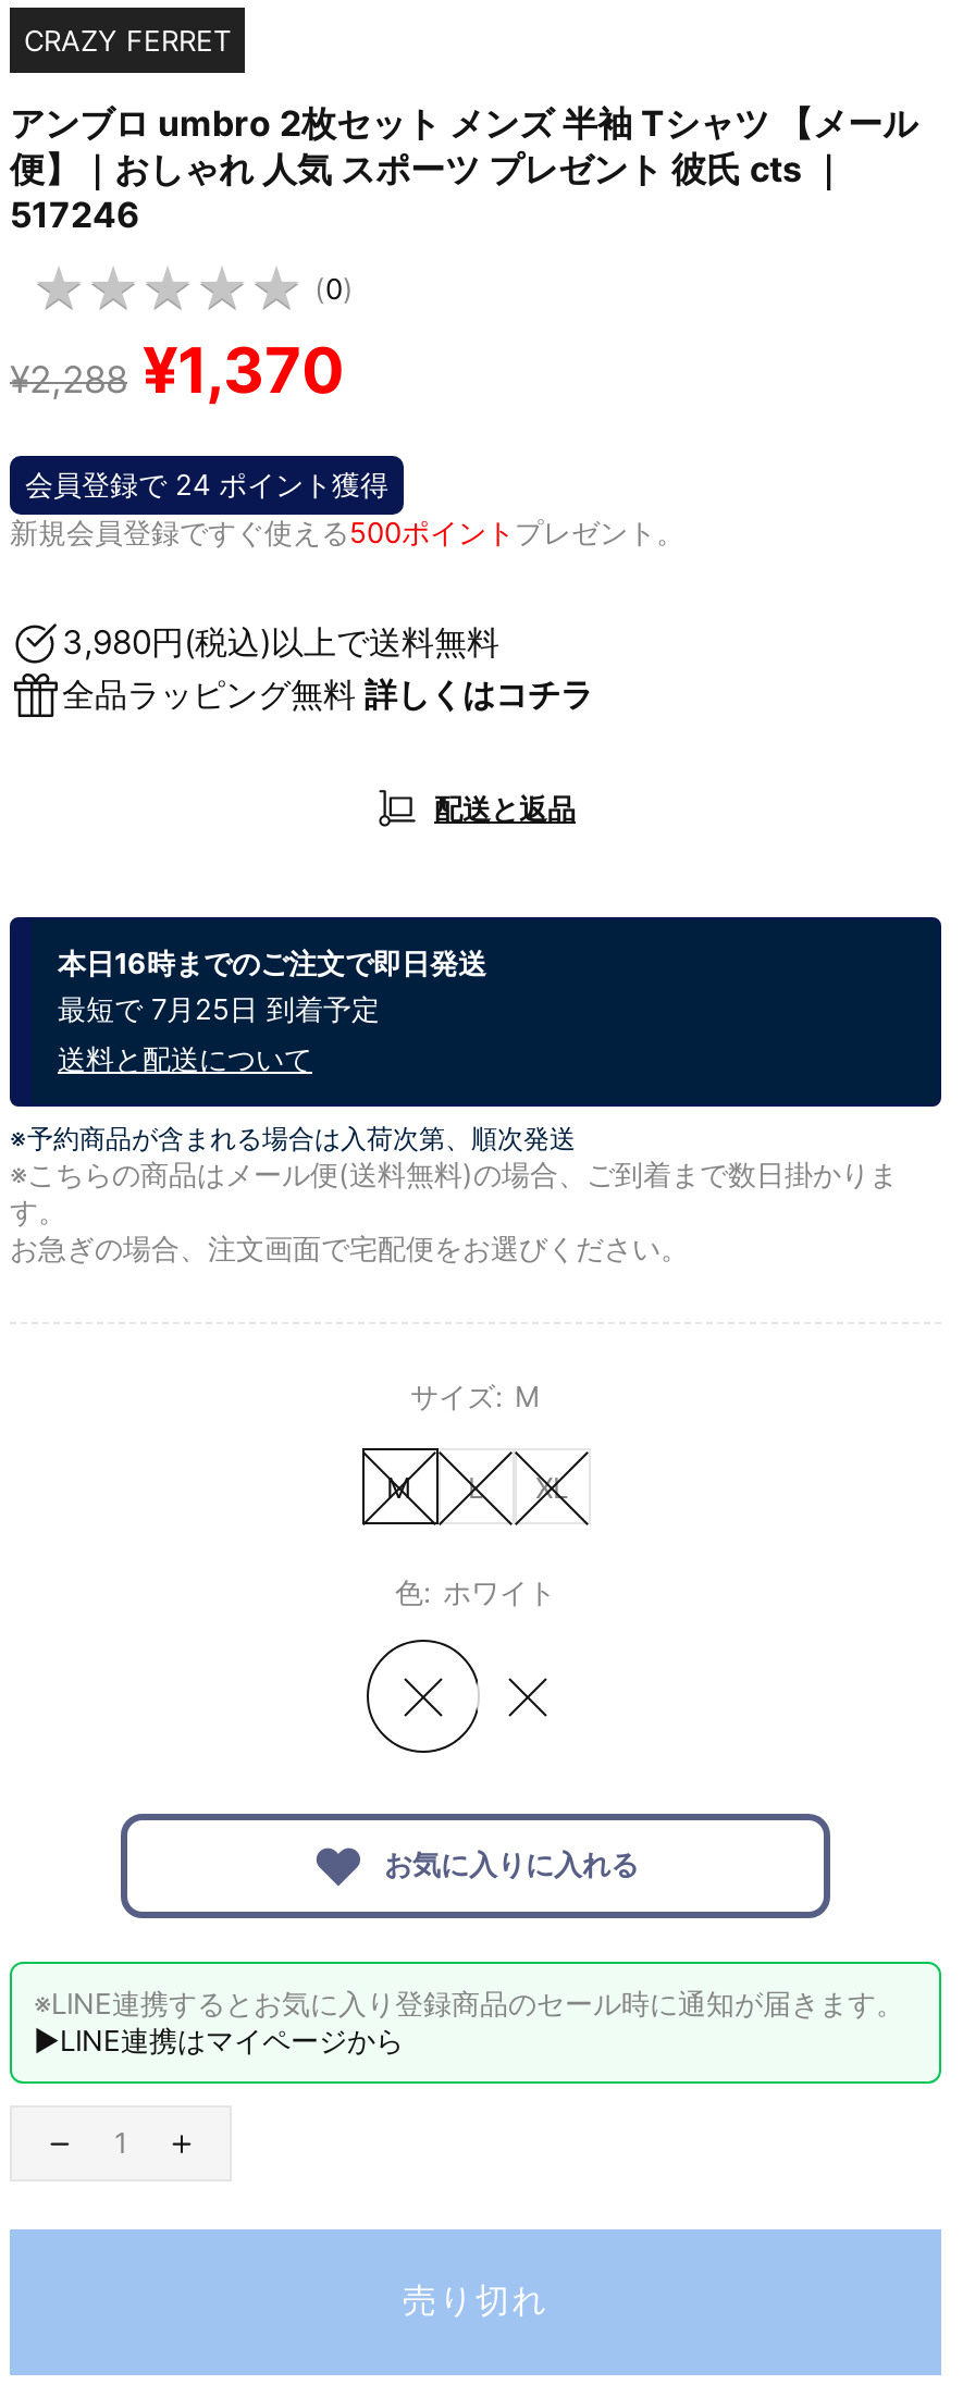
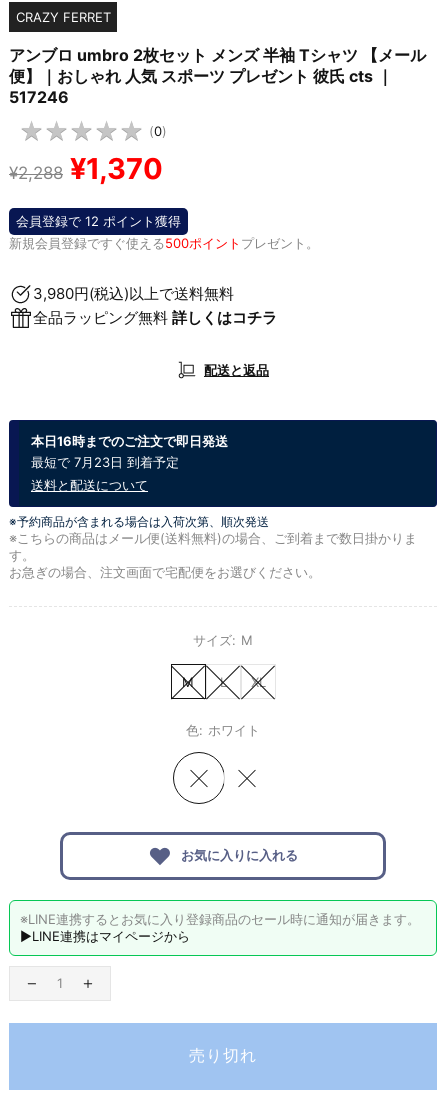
[25,467,388,502] 会員登録で 24 ポイント獲得 -> [16,213,181,229] 会員登録で 12 ポイント獲得
[58,992,380,1026] 最短で 7月25日 到着予定 -> [31,454,179,470] 最短で 7月23日 到着予定

